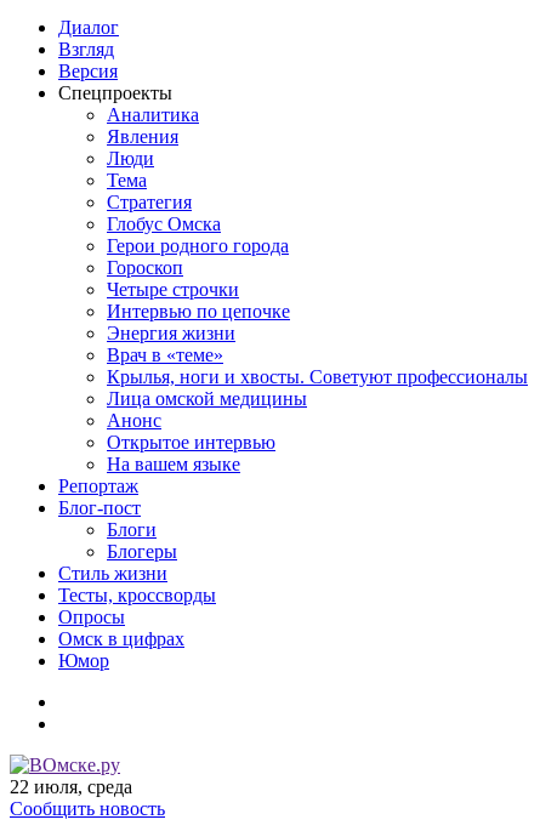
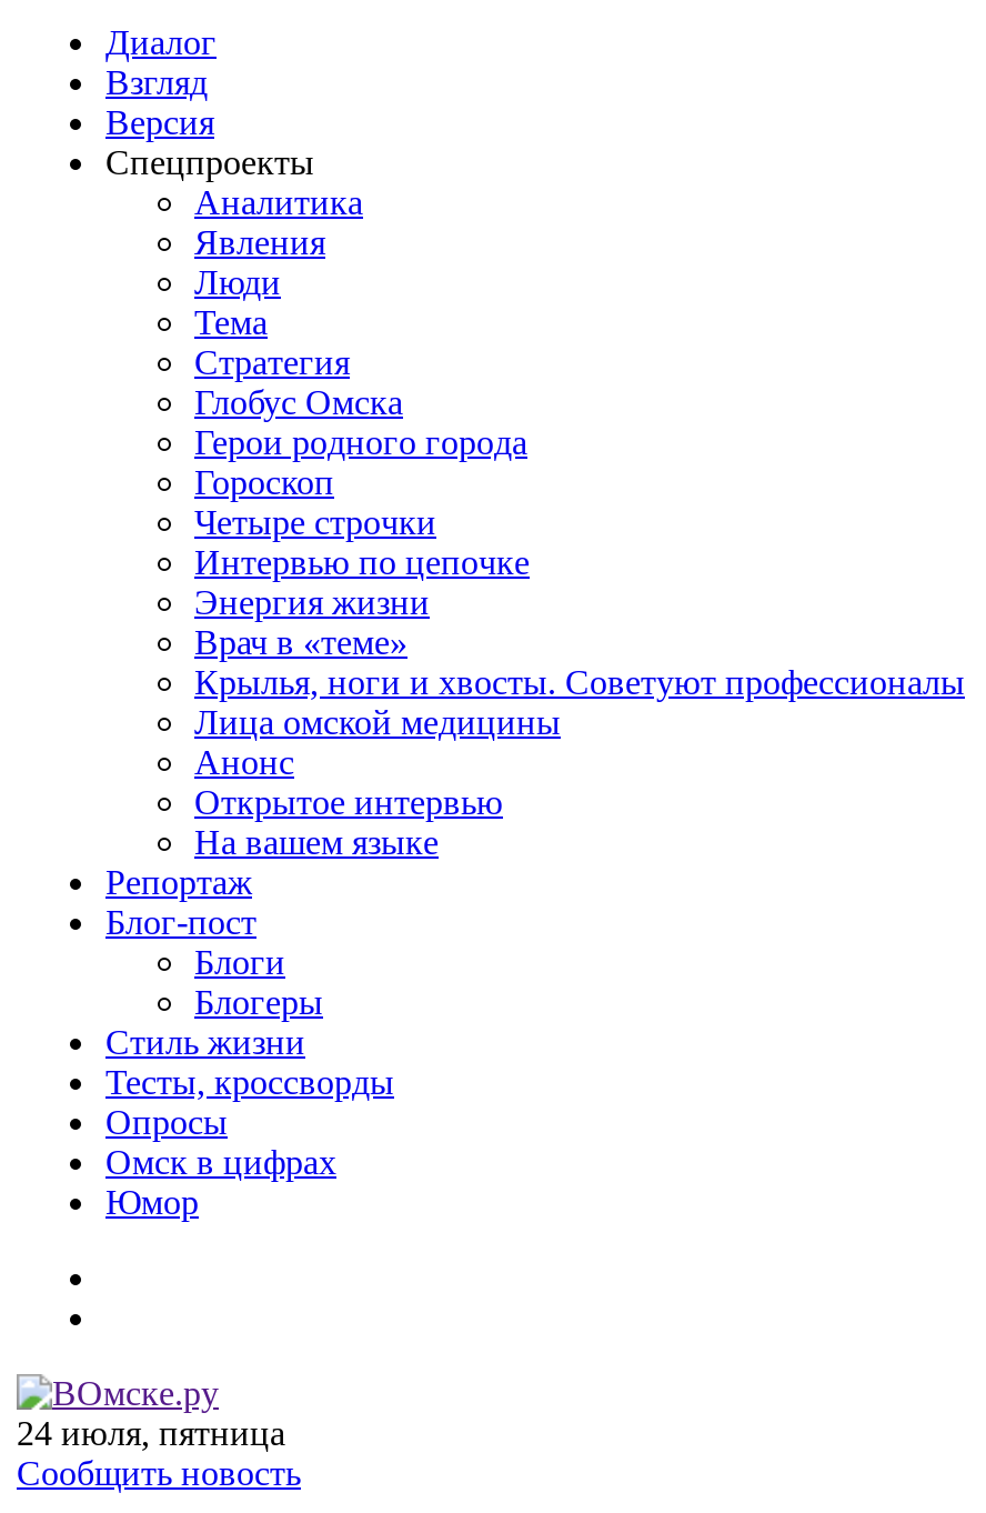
[10,776,132,797] 22 июля, среда -> [17,1414,285,1452] 24 июля, пятница

